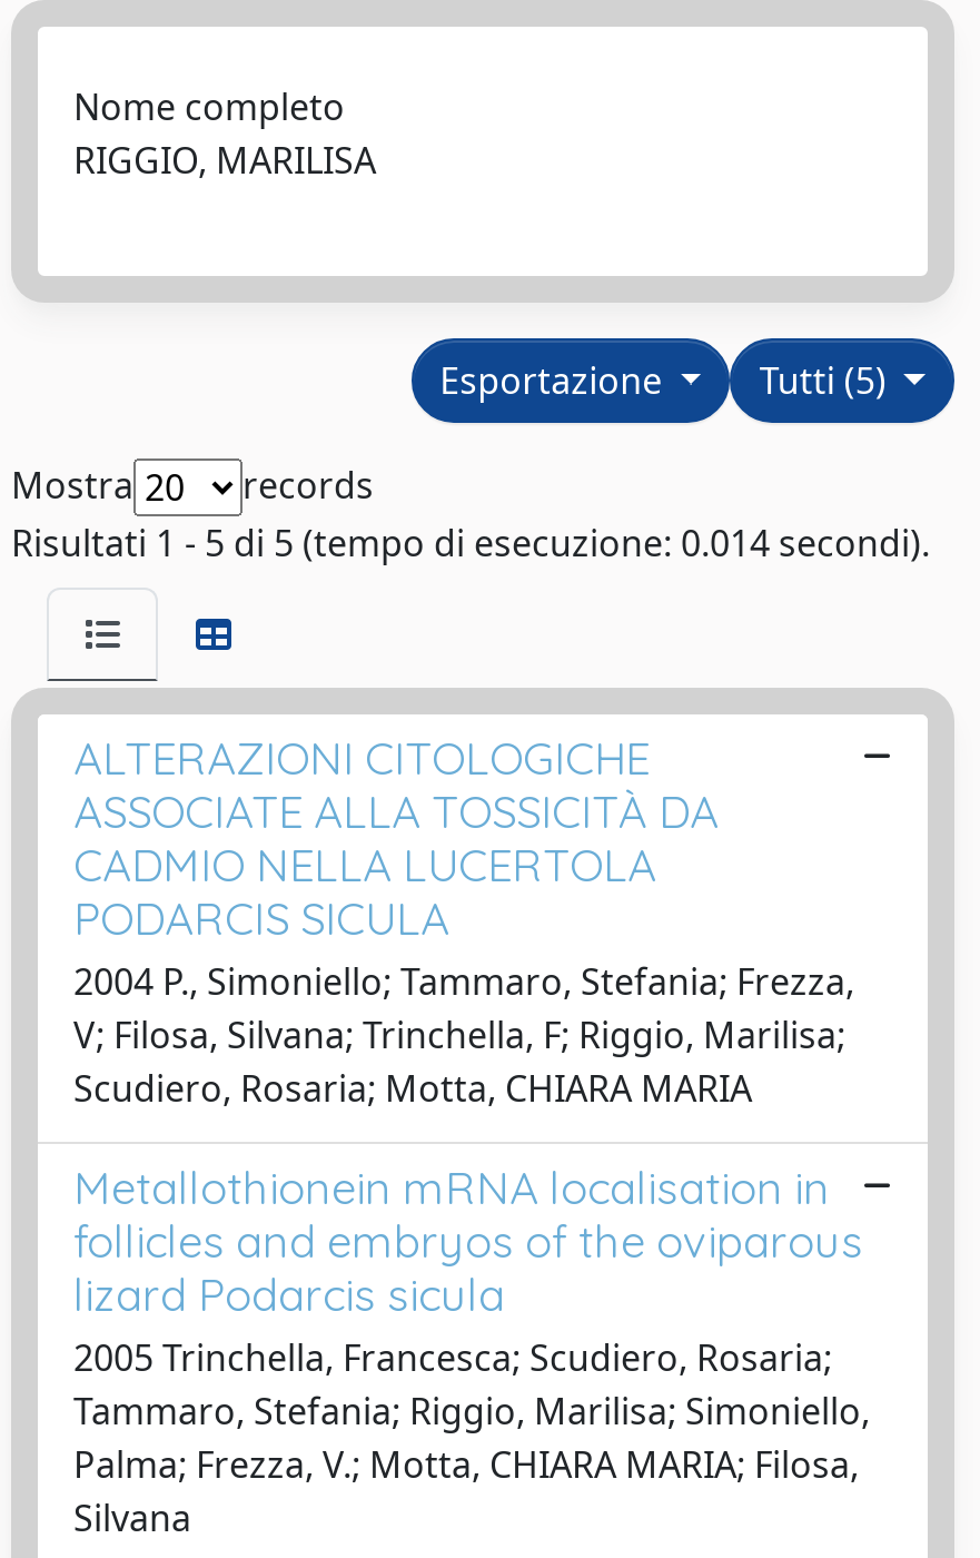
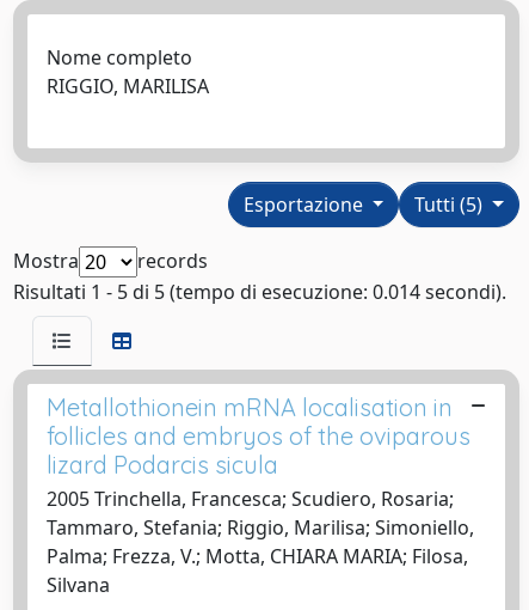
[73,730,854,1112] ALTERAZIONI CITOLOGICHE | ASSOCIATE ALLA TOSSICITÀ DA | CADMIO NELLA LUCERTOLA | PODARCIS SICULA | 2004 P., Simoniello; Tammaro, Stefania; Frezza, | V; Filosa, Silvana; Trinchella, F; Riggio, Marilisa; | Scudiero, Rosaria; Motta, CHIARA MARIA -> none

